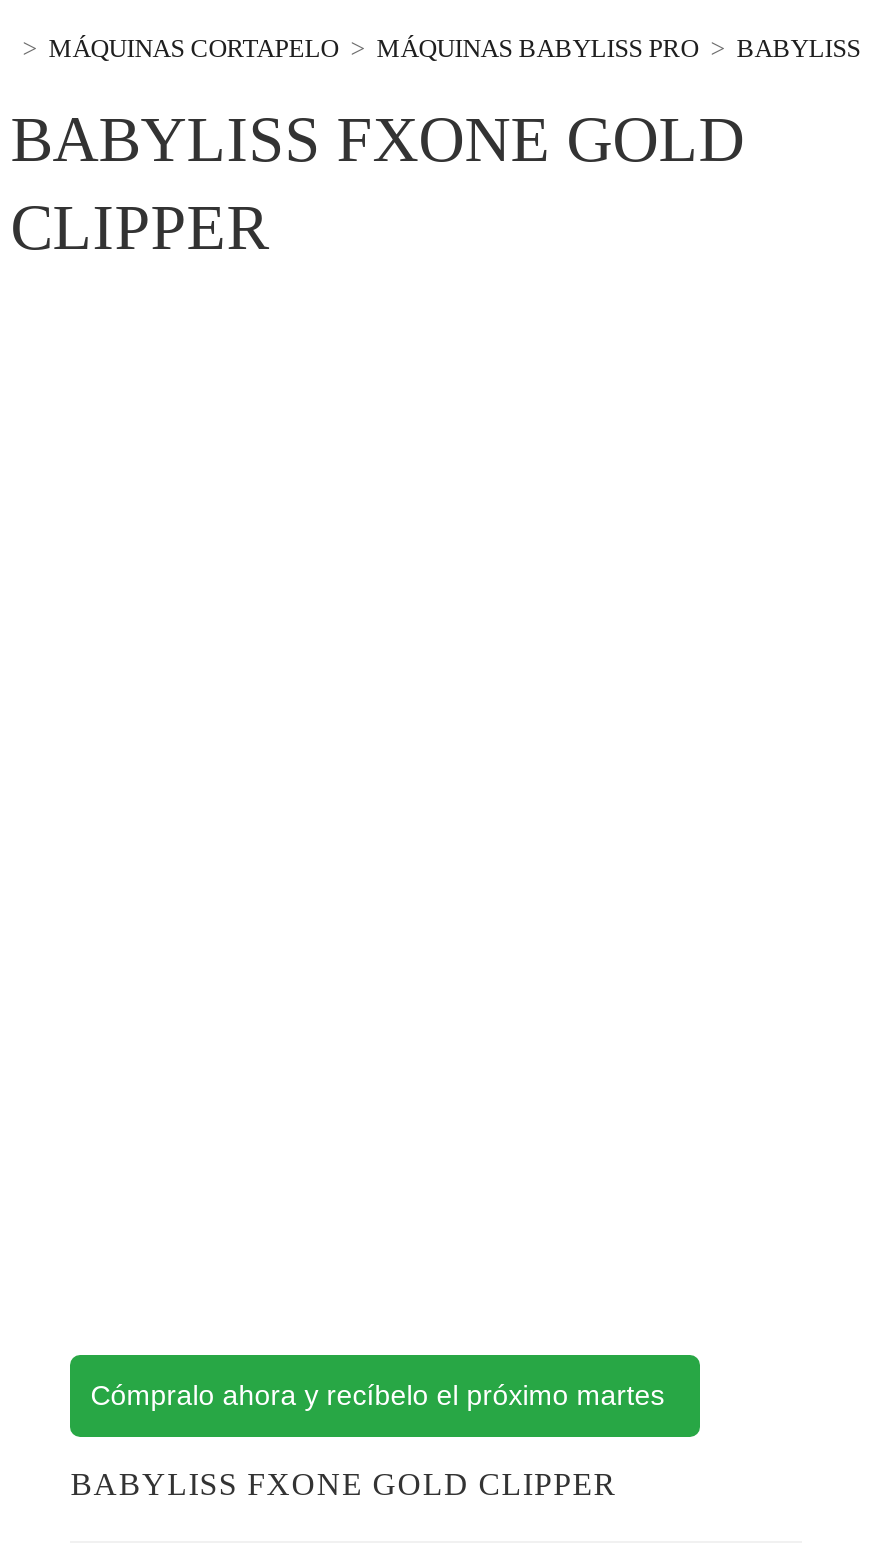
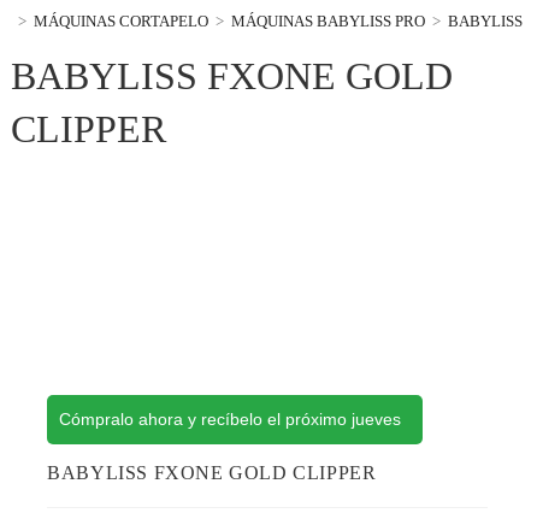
[90,1379,664,1411] Cómpralo ahora y recíbelo el próximo martes -> [59,410,401,429] Cómpralo ahora y recíbelo el próximo jueves

